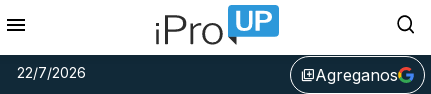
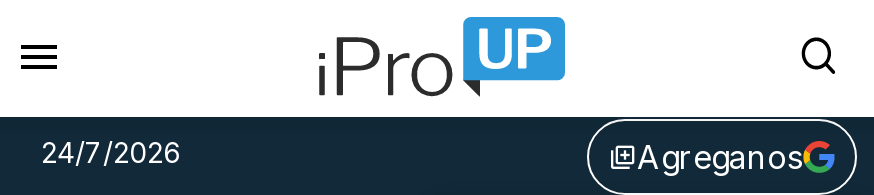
[17,64,86,81] 22/7/2026 -> [41,135,181,169] 24/7/2026

